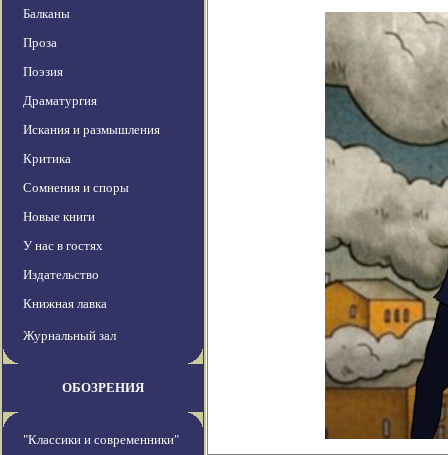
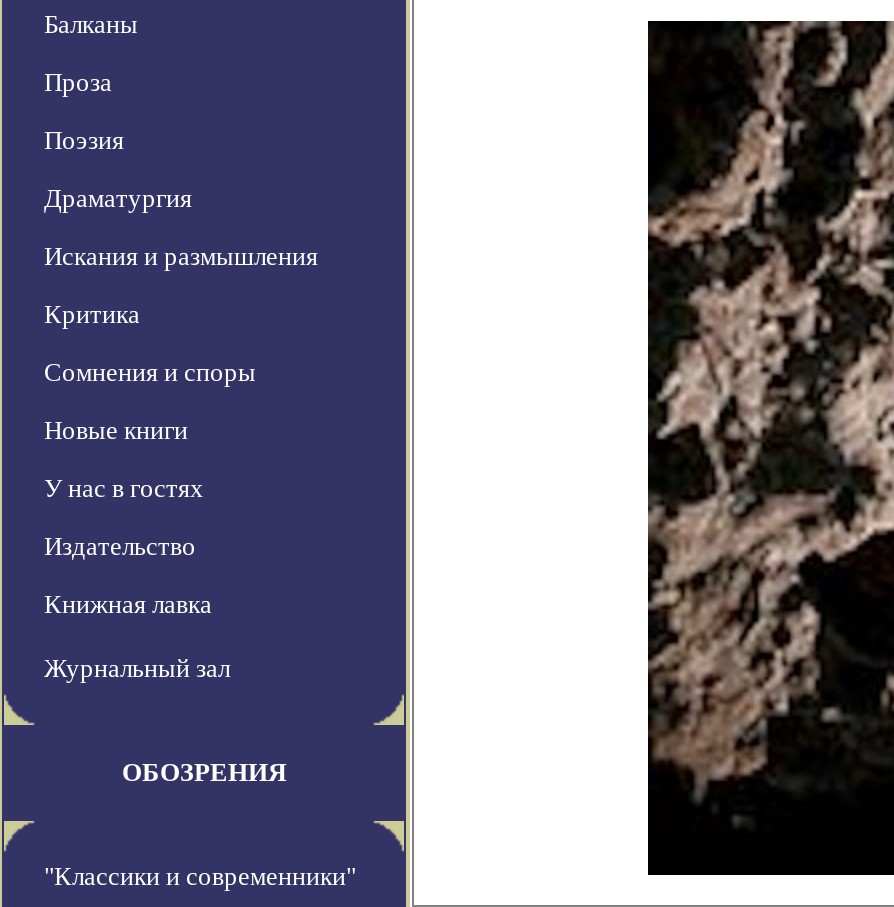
[324,12,445,440] [image] -> [646,19,888,877] [image]

